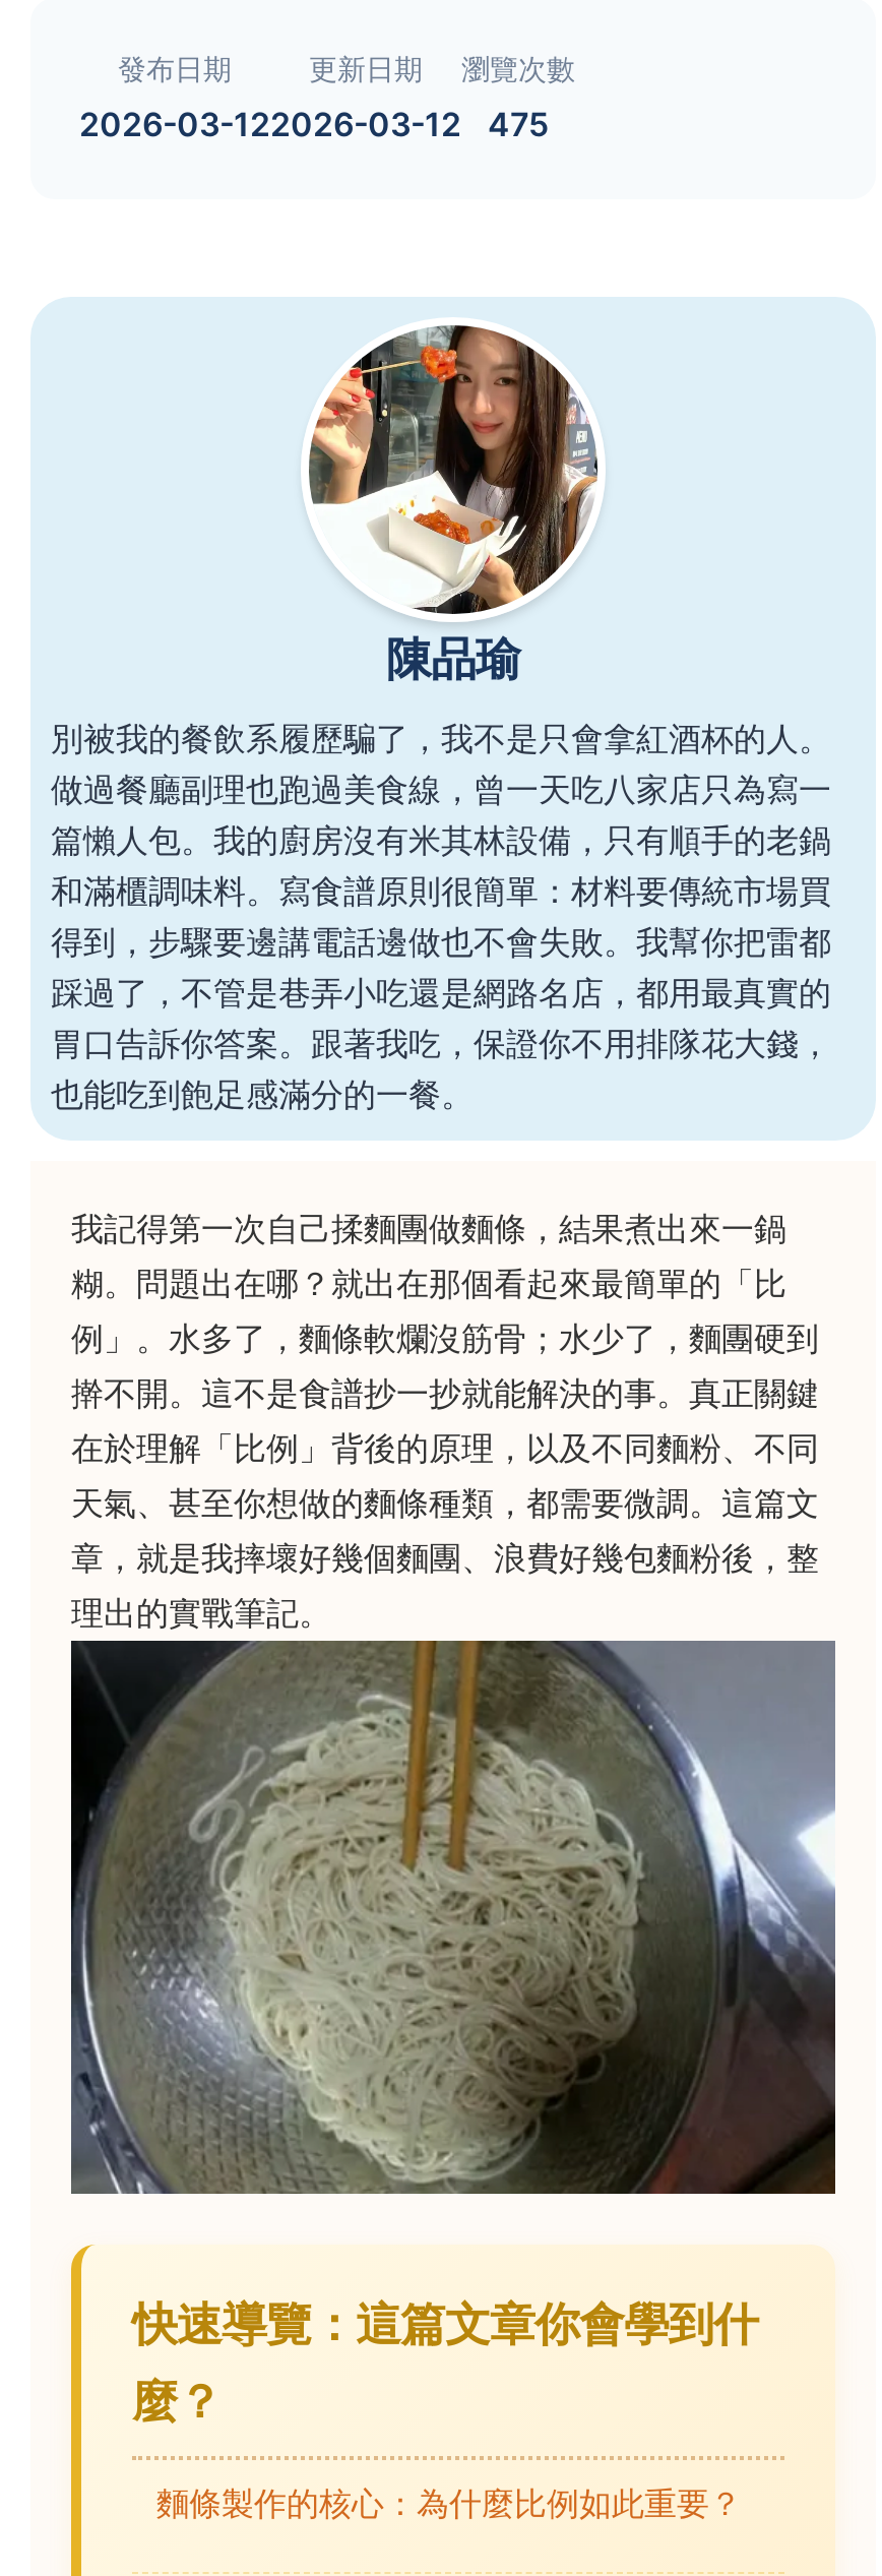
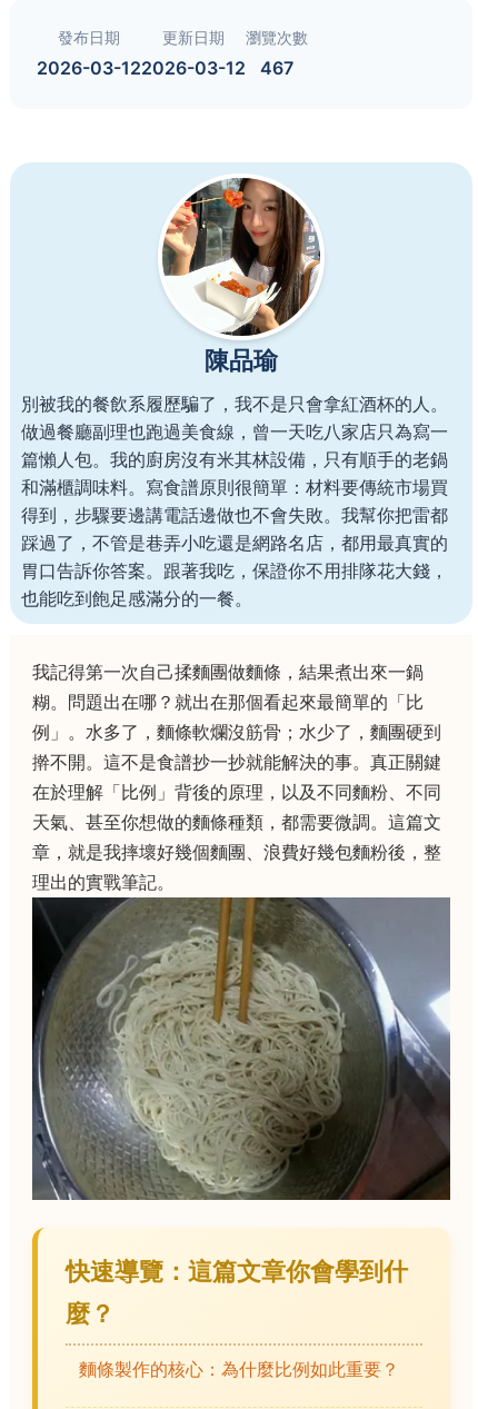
[79,104,549,144] 2026-03-12 2026-03-12 475 -> [37,57,293,79] 2026-03-12 2026-03-12 467

